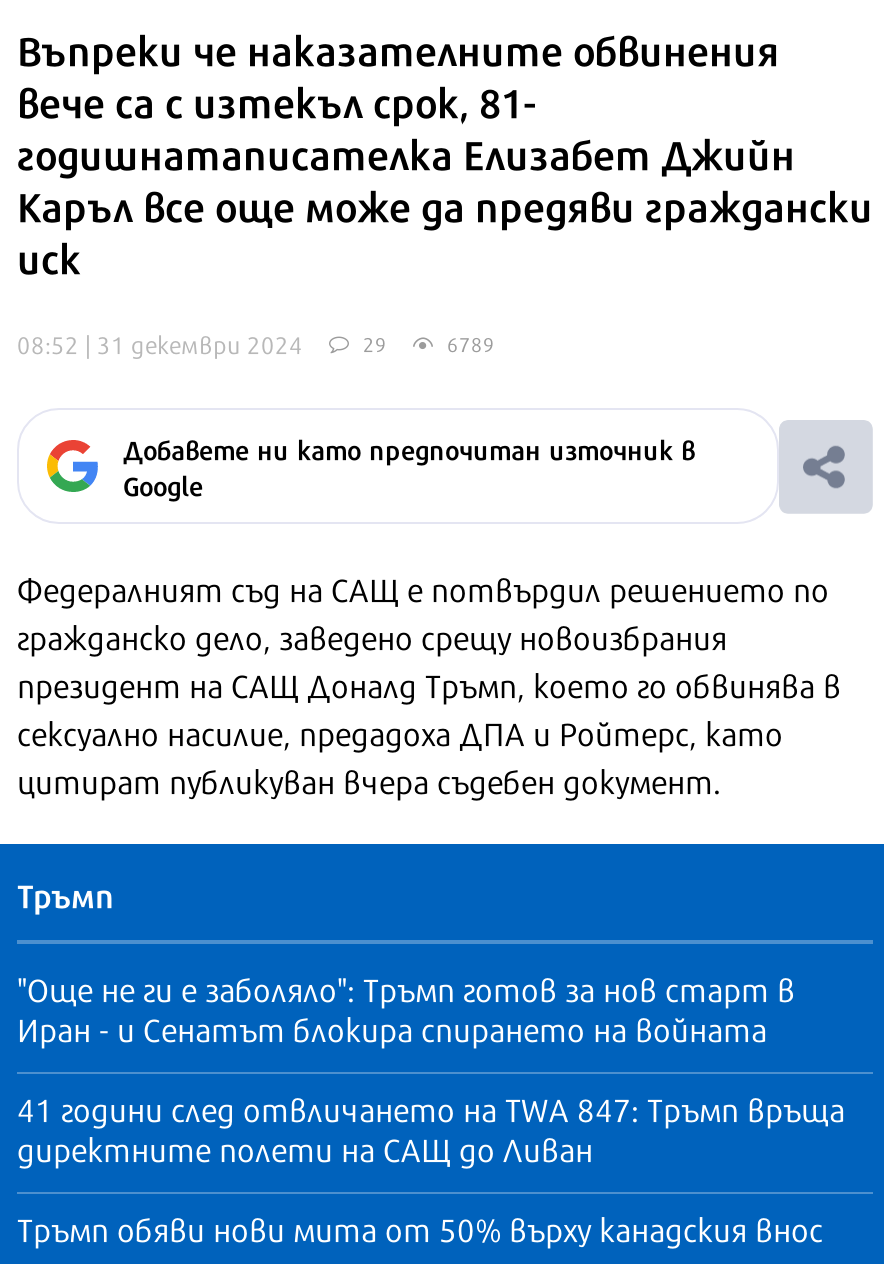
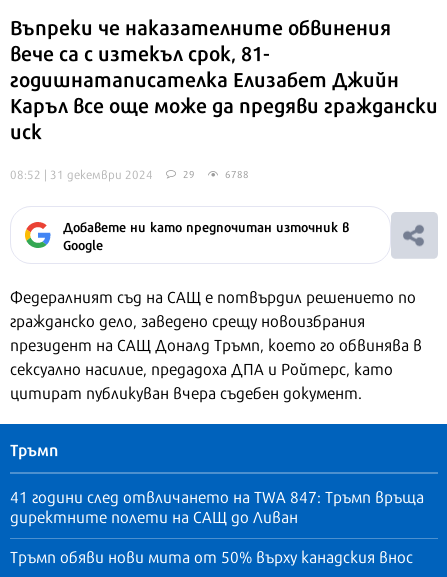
[447,328,495,358] 6789 -> [225,166,249,181] 6788
[17,964,795,1052] "Още не ги е заболяло": Тръмп готов за нов старт в | Иран - и Сенатът блокира спирането на войната -> none

